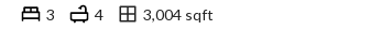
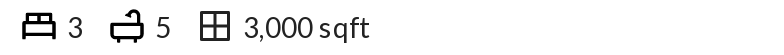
[95,5,214,23] 4 | 3,004 sqft -> [155,9,371,43] 5 | 3,000 sqft

